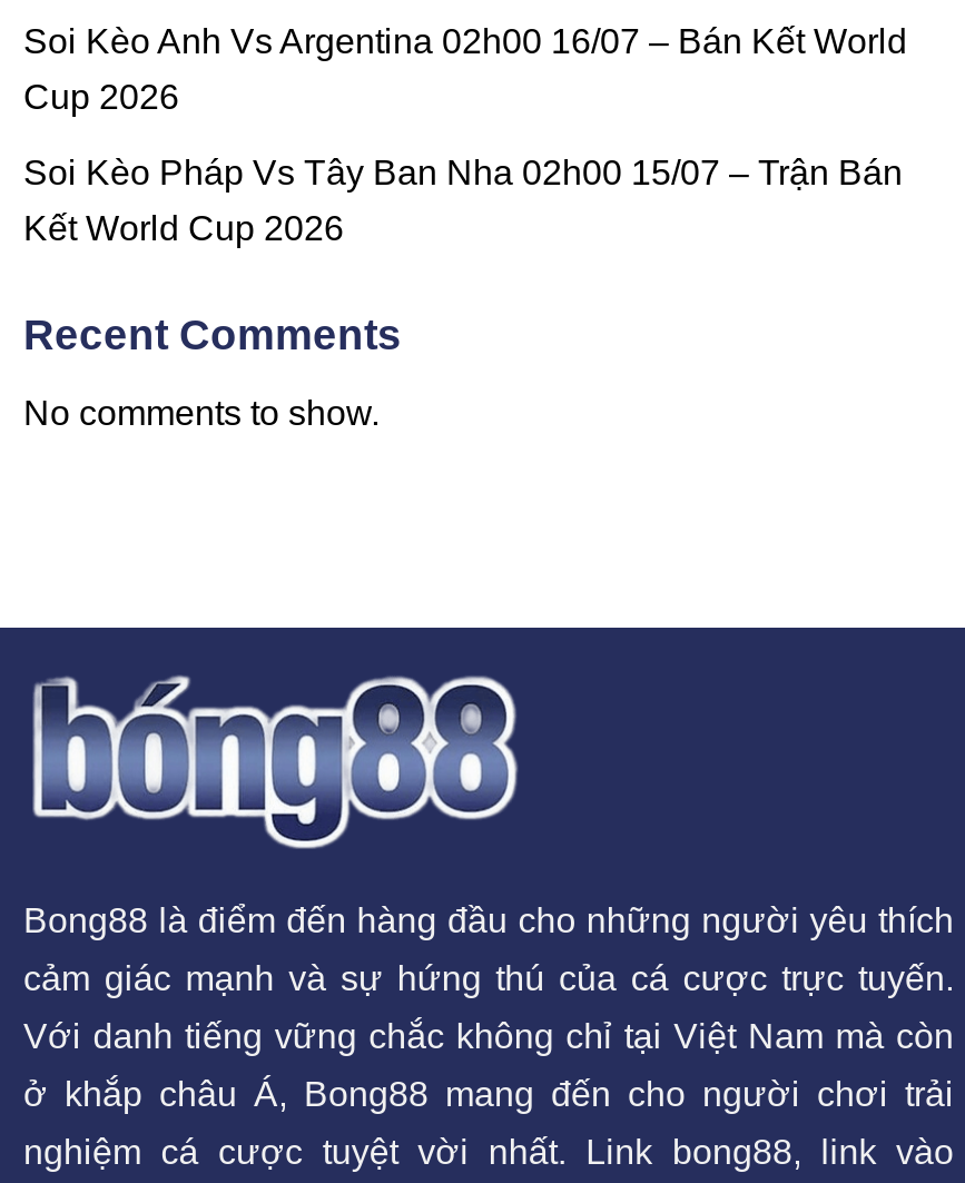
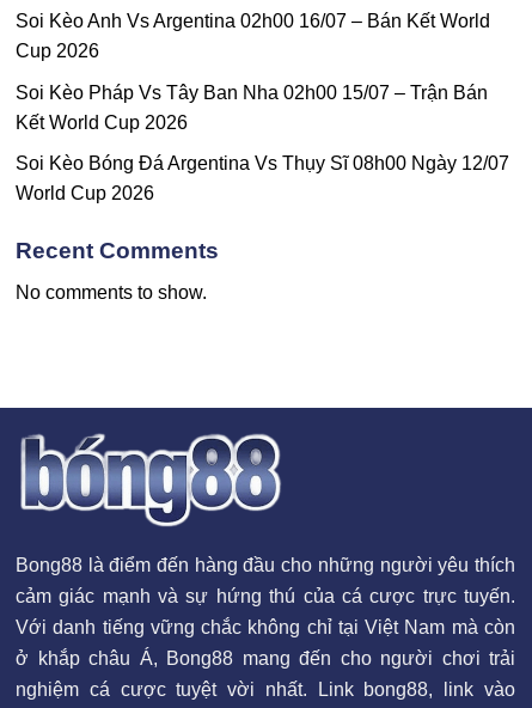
none -> [16,153,509,204] Soi Kèo Bóng Đá Argentina Vs Thụy Sĩ 08h00 Ngày 12/07 | World Cup 2026

